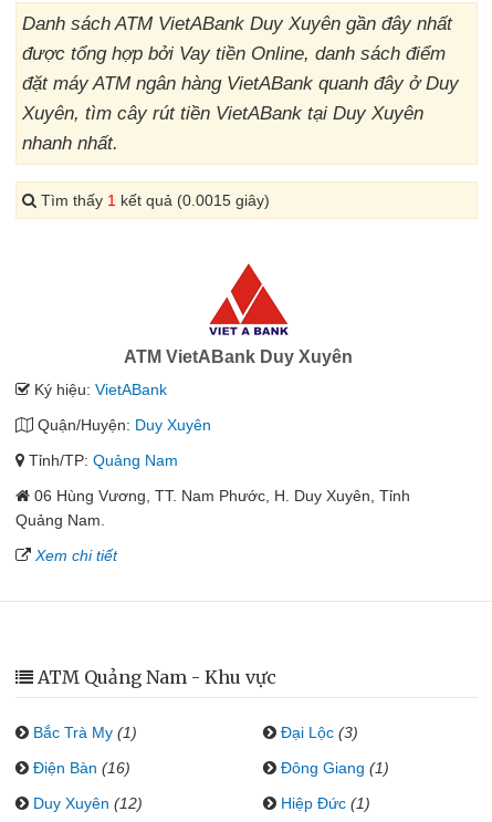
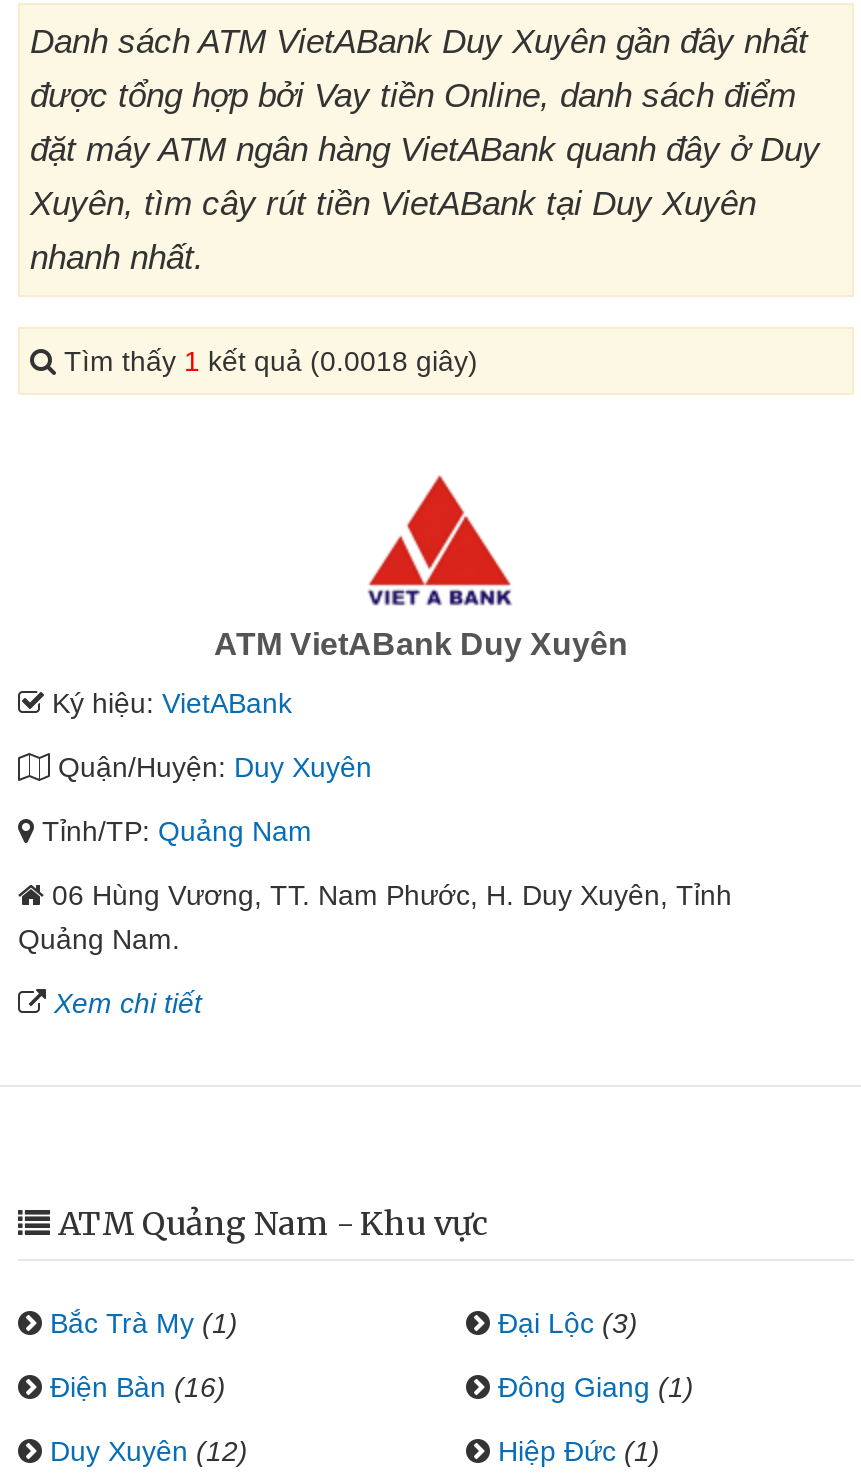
[36,191,270,209] Tìm thấy 1 kết quả (0.0015 giây) -> [56,345,478,377] Tìm thấy 1 kết quả (0.0018 giây)

